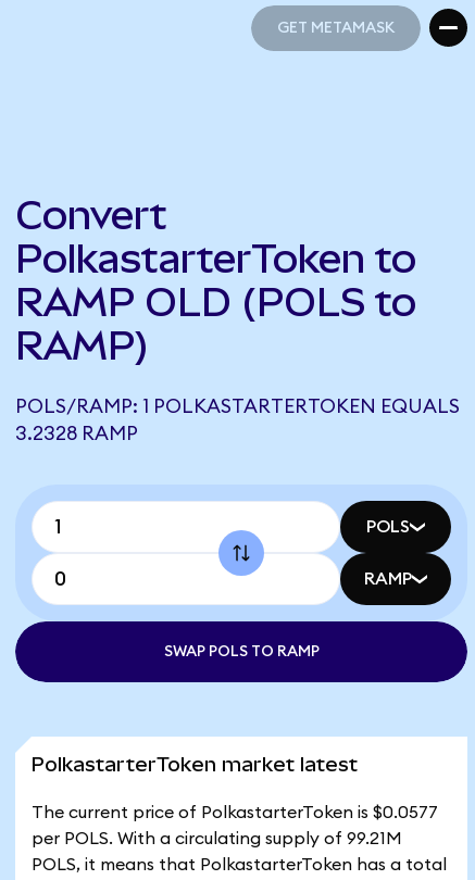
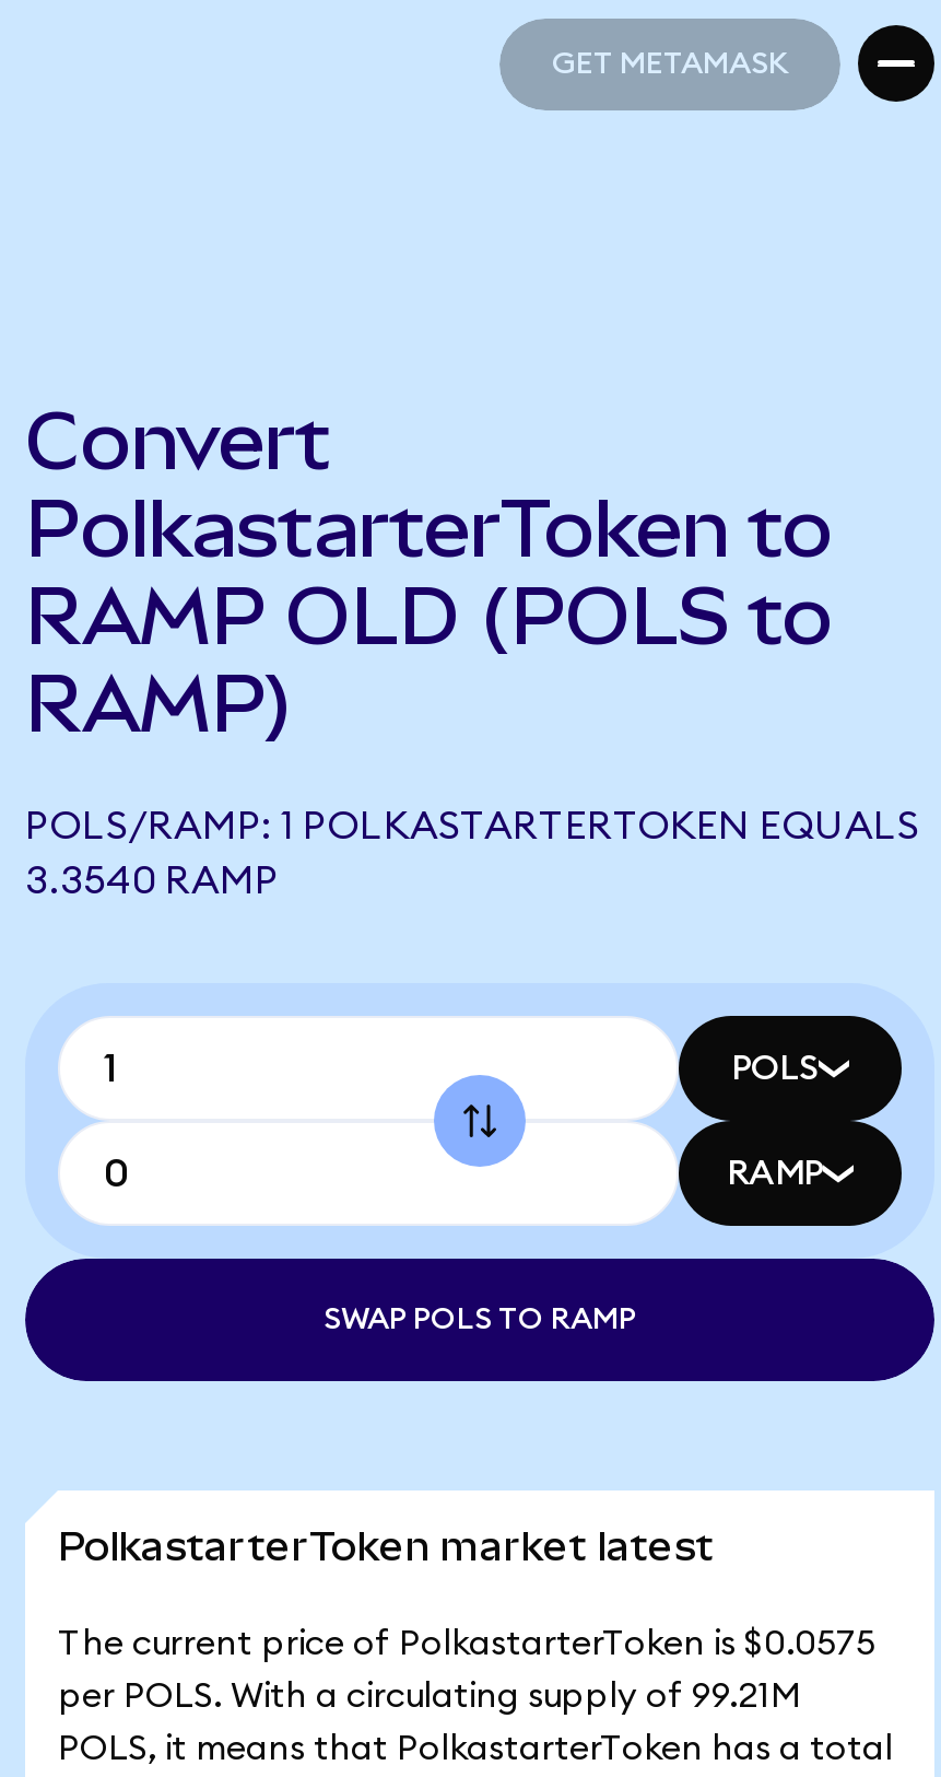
[15,424,138,443] 3.2328 RAMP -> [25,861,279,900] 3.3540 RAMP
[32,804,438,821] The current price of PolkastarterToken is $0.0577 -> [58,1626,875,1661] The current price of PolkastarterToken is $0.0575

